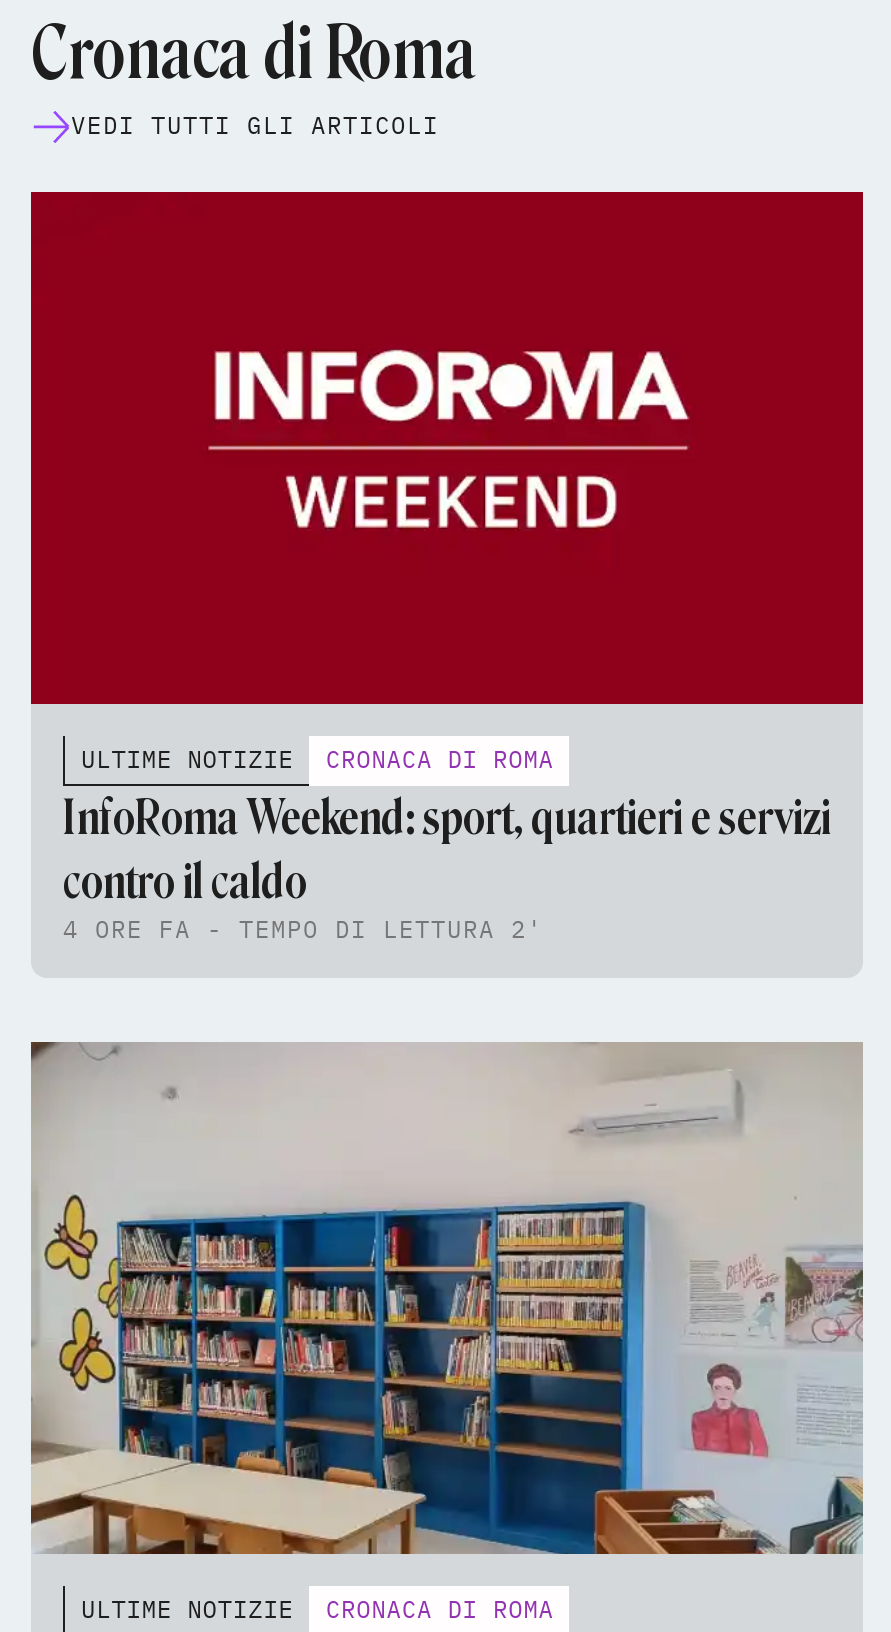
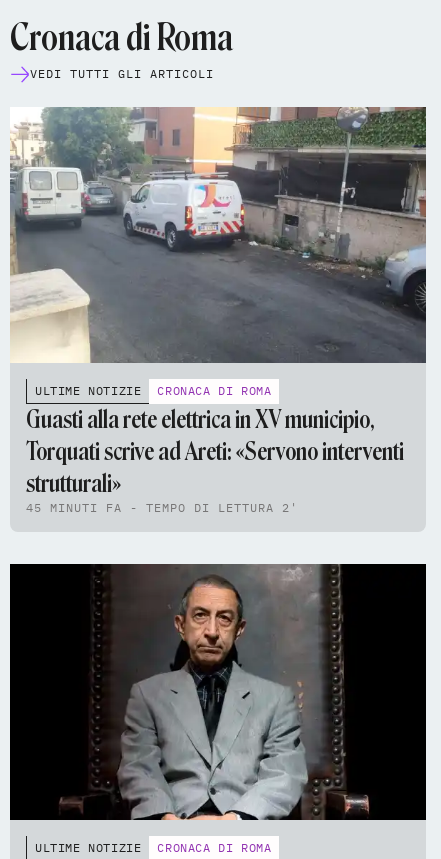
[29,190,865,706] [image] -> [9,106,427,363] [image]
[63,788,831,944] InfoRoma Weekend: sport, quartieri e servizi | contro il caldo | 4 ORE FA - TEMPO DI LETTURA 2' -> [26,405,404,515] Guasti alla rete elettrica in XV municipio, | Torquati scrive ad Areti: «Servono interventi | strutturali» | 45 MINUTI FA - TEMPO DI LETTURA 2'
[29,1042,865,1556] [image] -> [9,563,427,821] [image]

